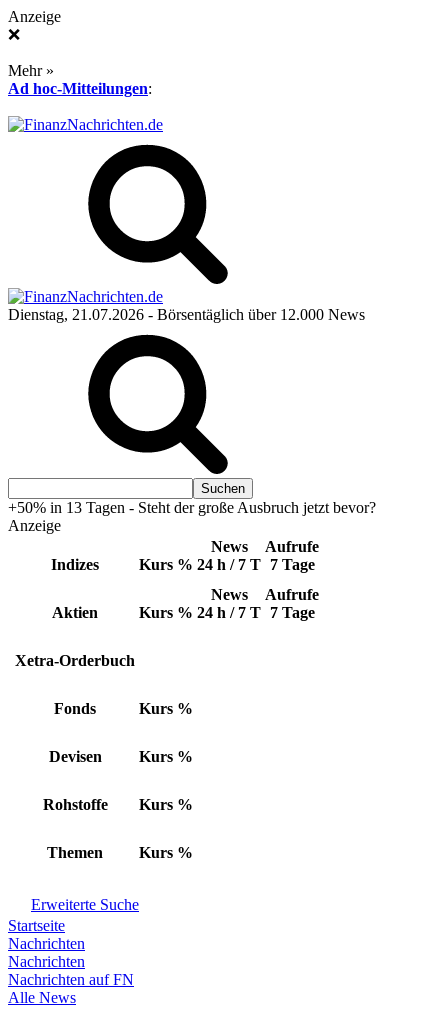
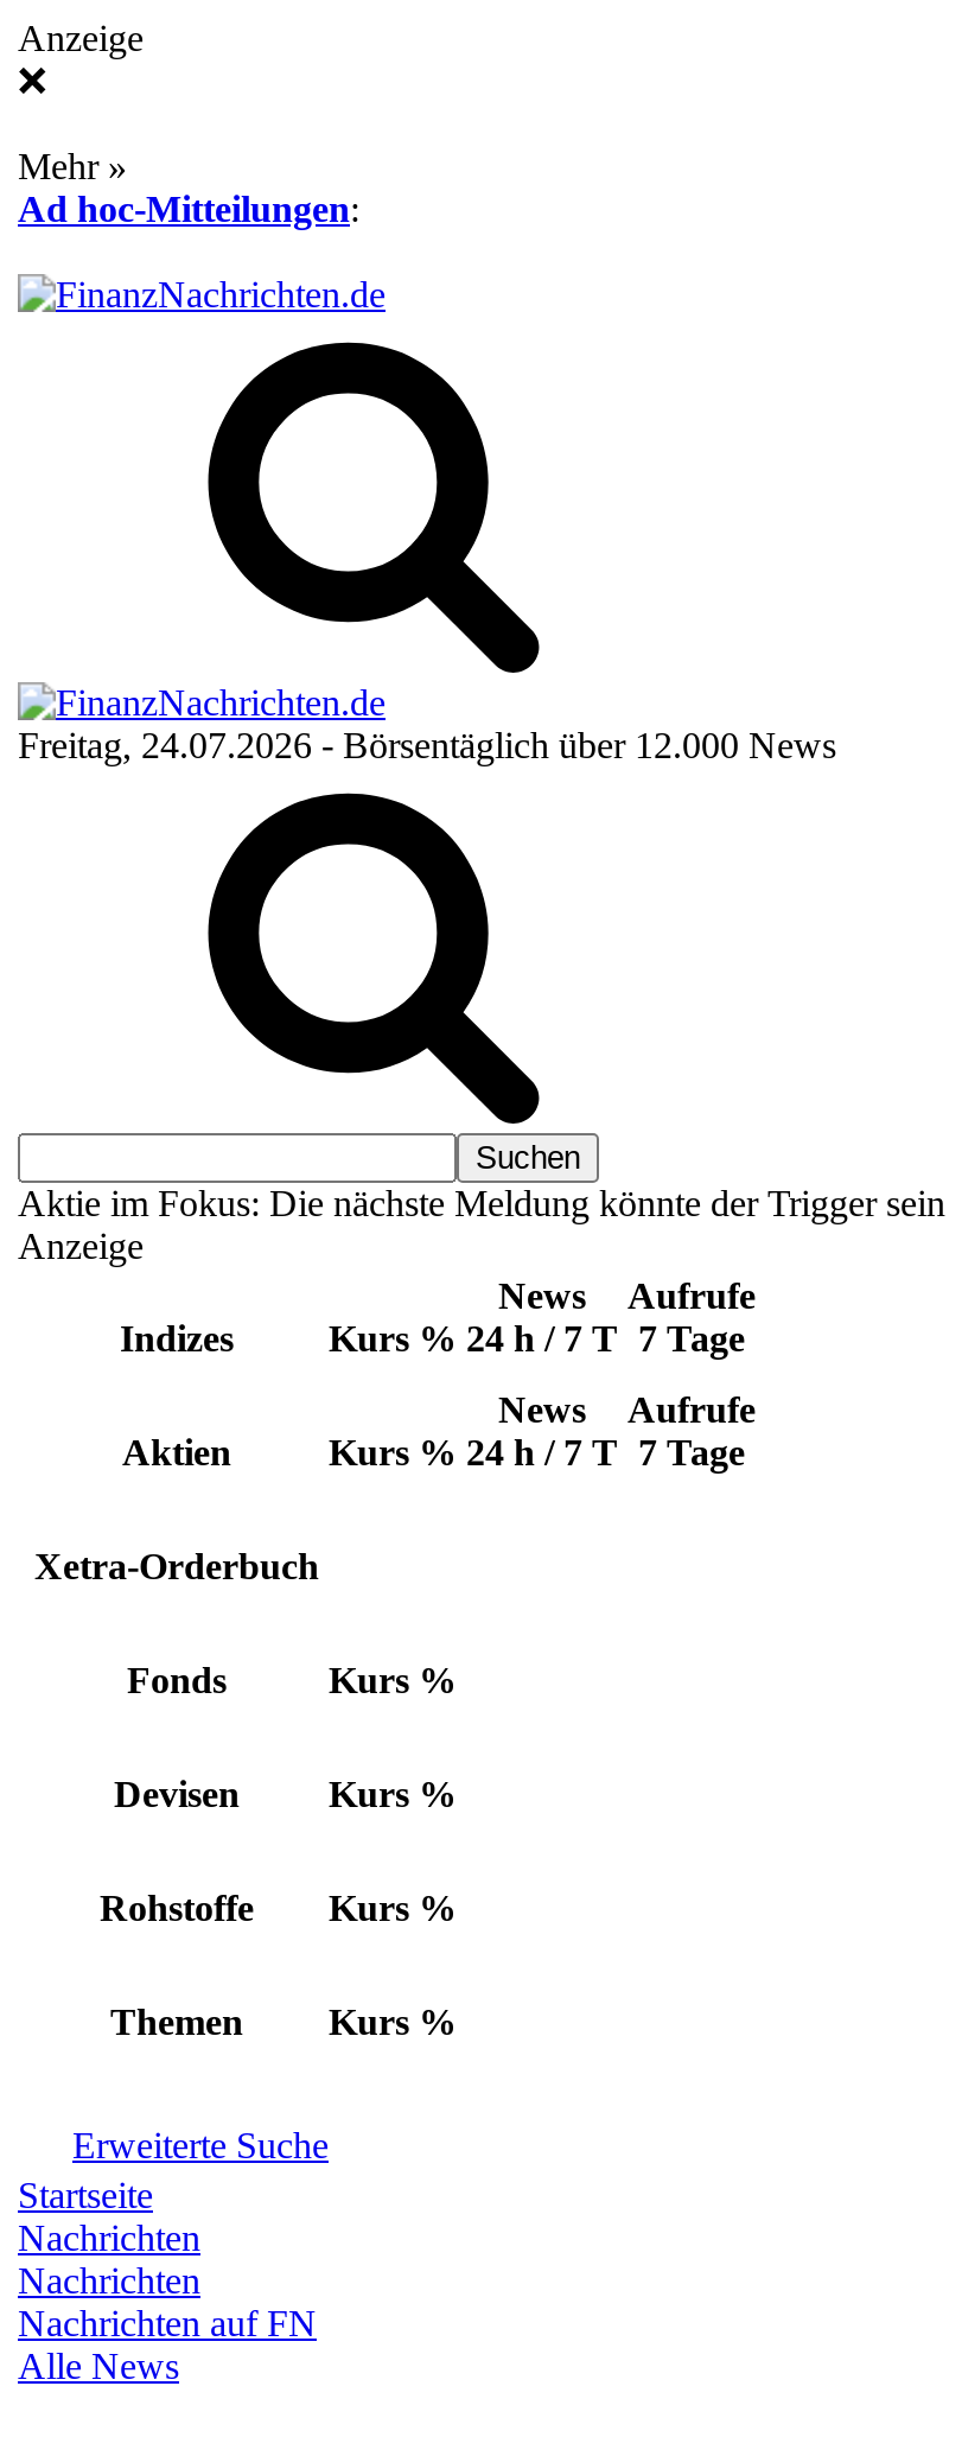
[8,306,365,323] Dienstag, 21.07.2026 - Börsentäglich über 12.000 News -> [18,725,836,765] Freitag, 24.07.2026 - Börsentäglich über 12.000 News
[8,499,376,516] +50% in 13 Tagen - Steht der große Ausbruch jetzt bevor? -> [18,1183,945,1223] Aktie im Fokus: Die nächste Meldung könnte der Trigger sein

